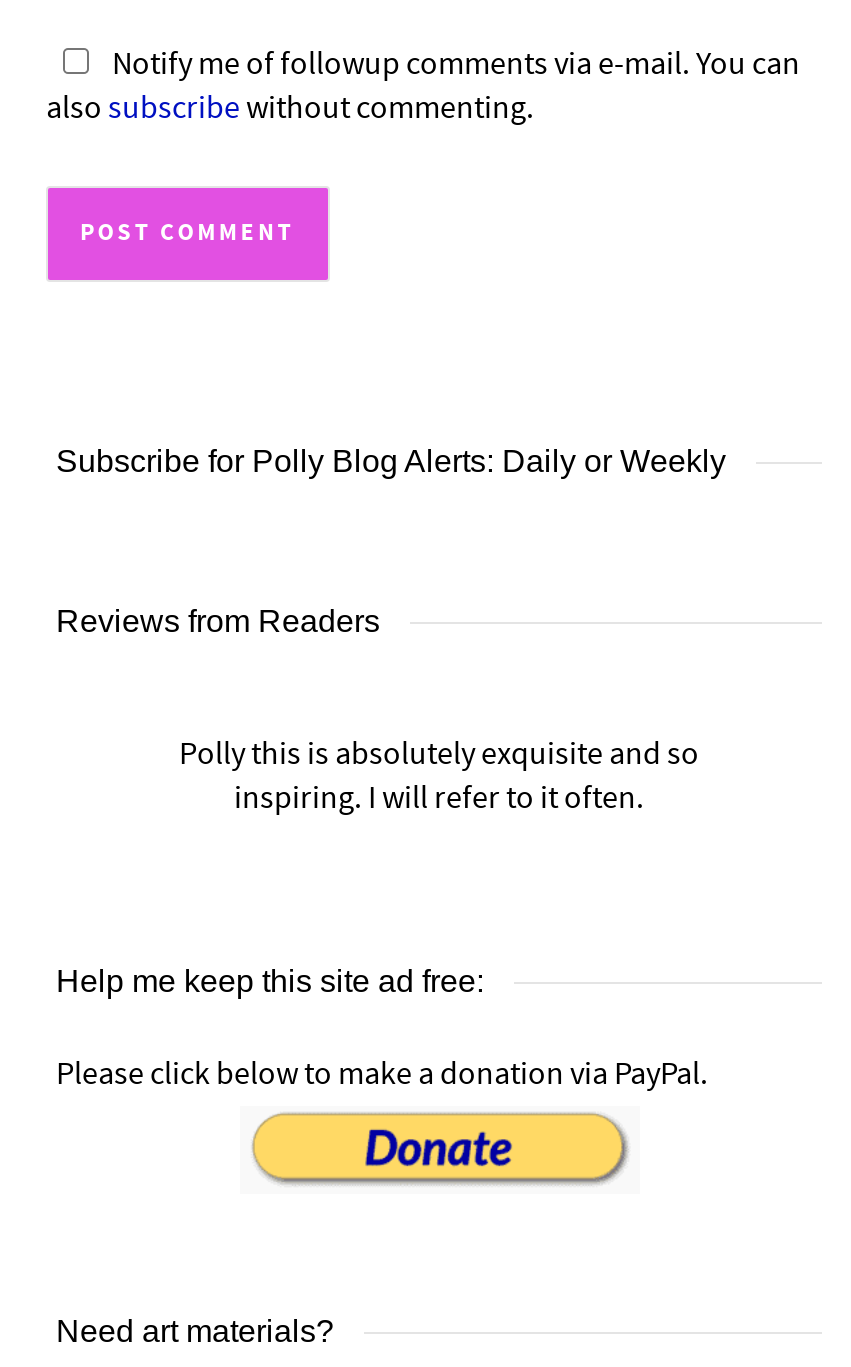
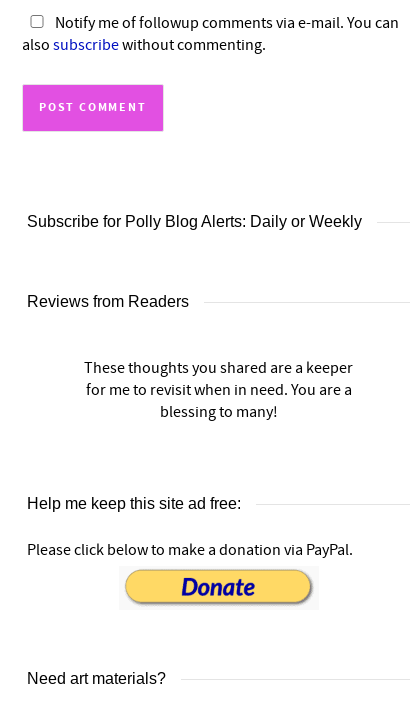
[179,735,699,819] Polly this is absolutely exquisite and so | inspiring. I will refer to it often. -> [84,358,353,422] These thoughts you shared are a keeper | for me to revisit when in need. You are a | blessing to many!

